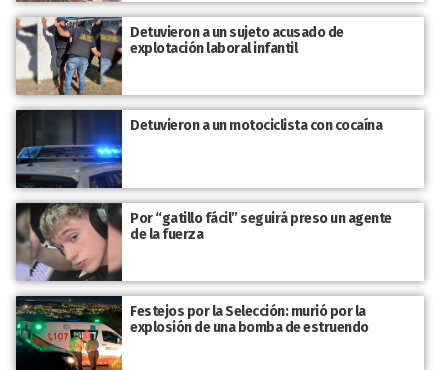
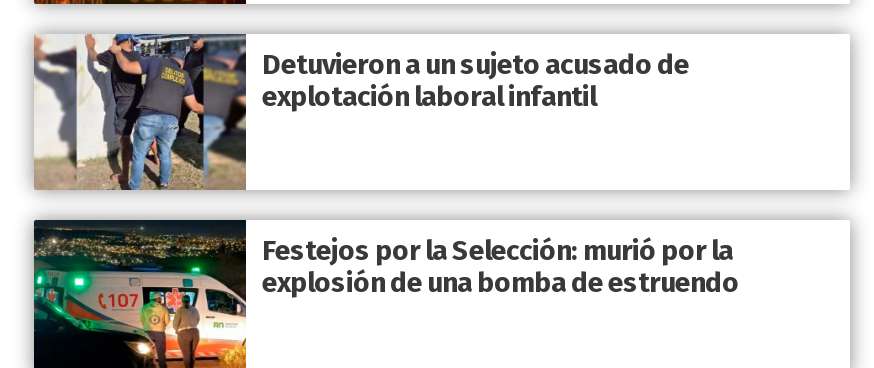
[15,113,382,189] [image] | Detuvieron a un motociclista con cocaína -> none
[15,202,391,282] [image] | Por “gatillo fácil” seguirá preso un agente | de la fuerza -> none

